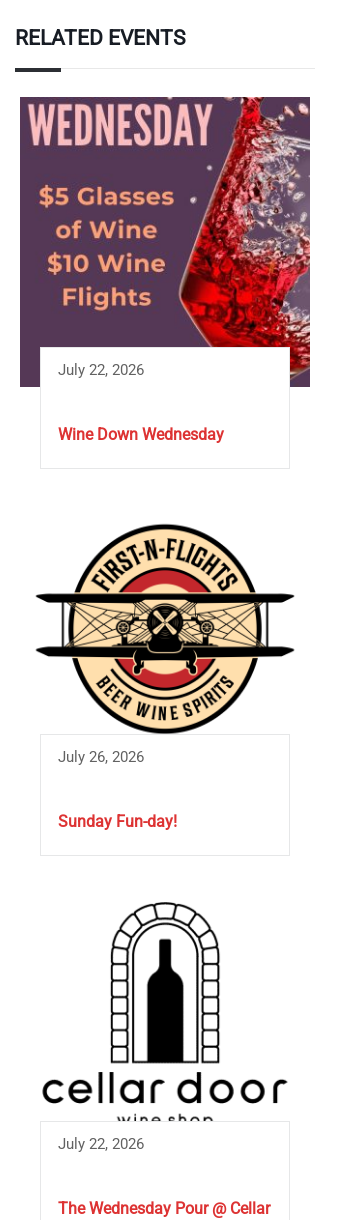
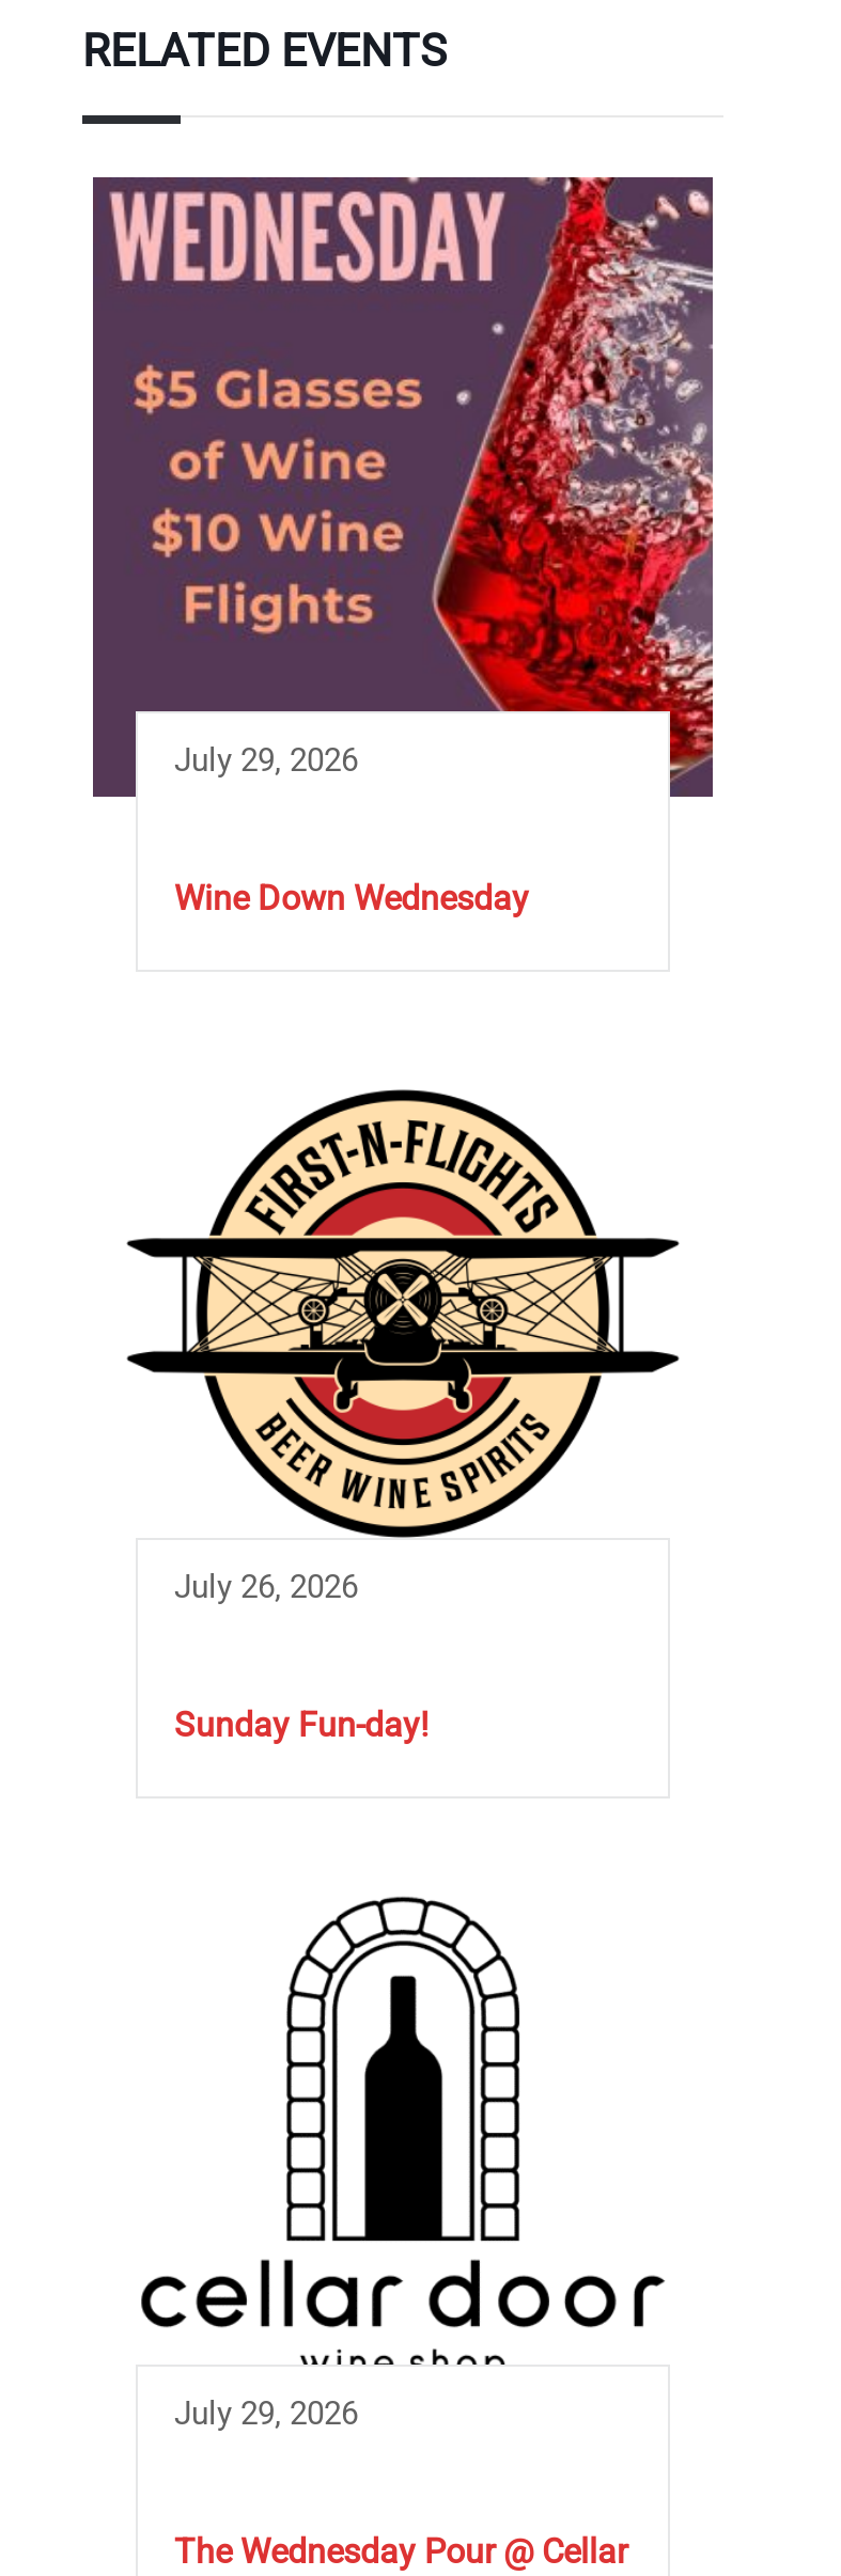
[58,361,144,379] July 22, 2026 -> [174,741,358,779] July 29, 2026
[58,1135,144,1153] July 22, 2026 -> [174,2394,358,2432] July 29, 2026

